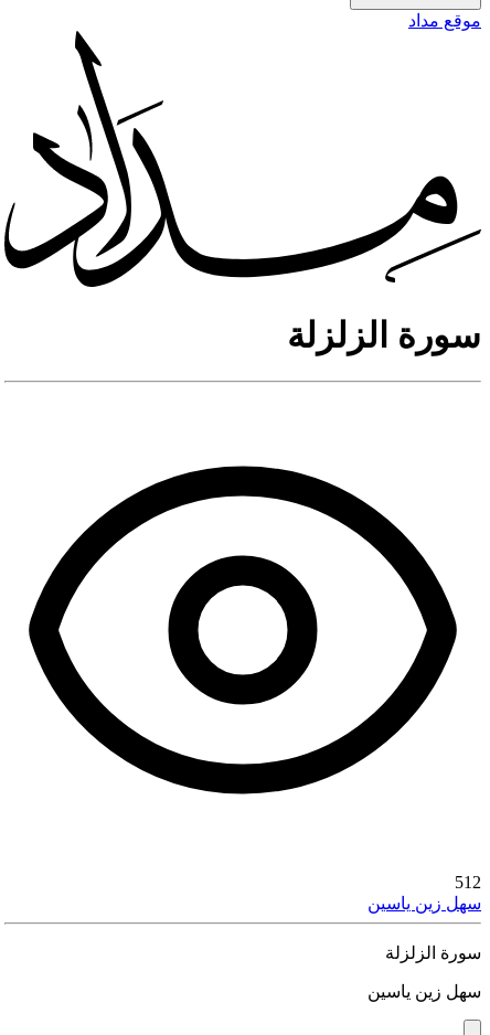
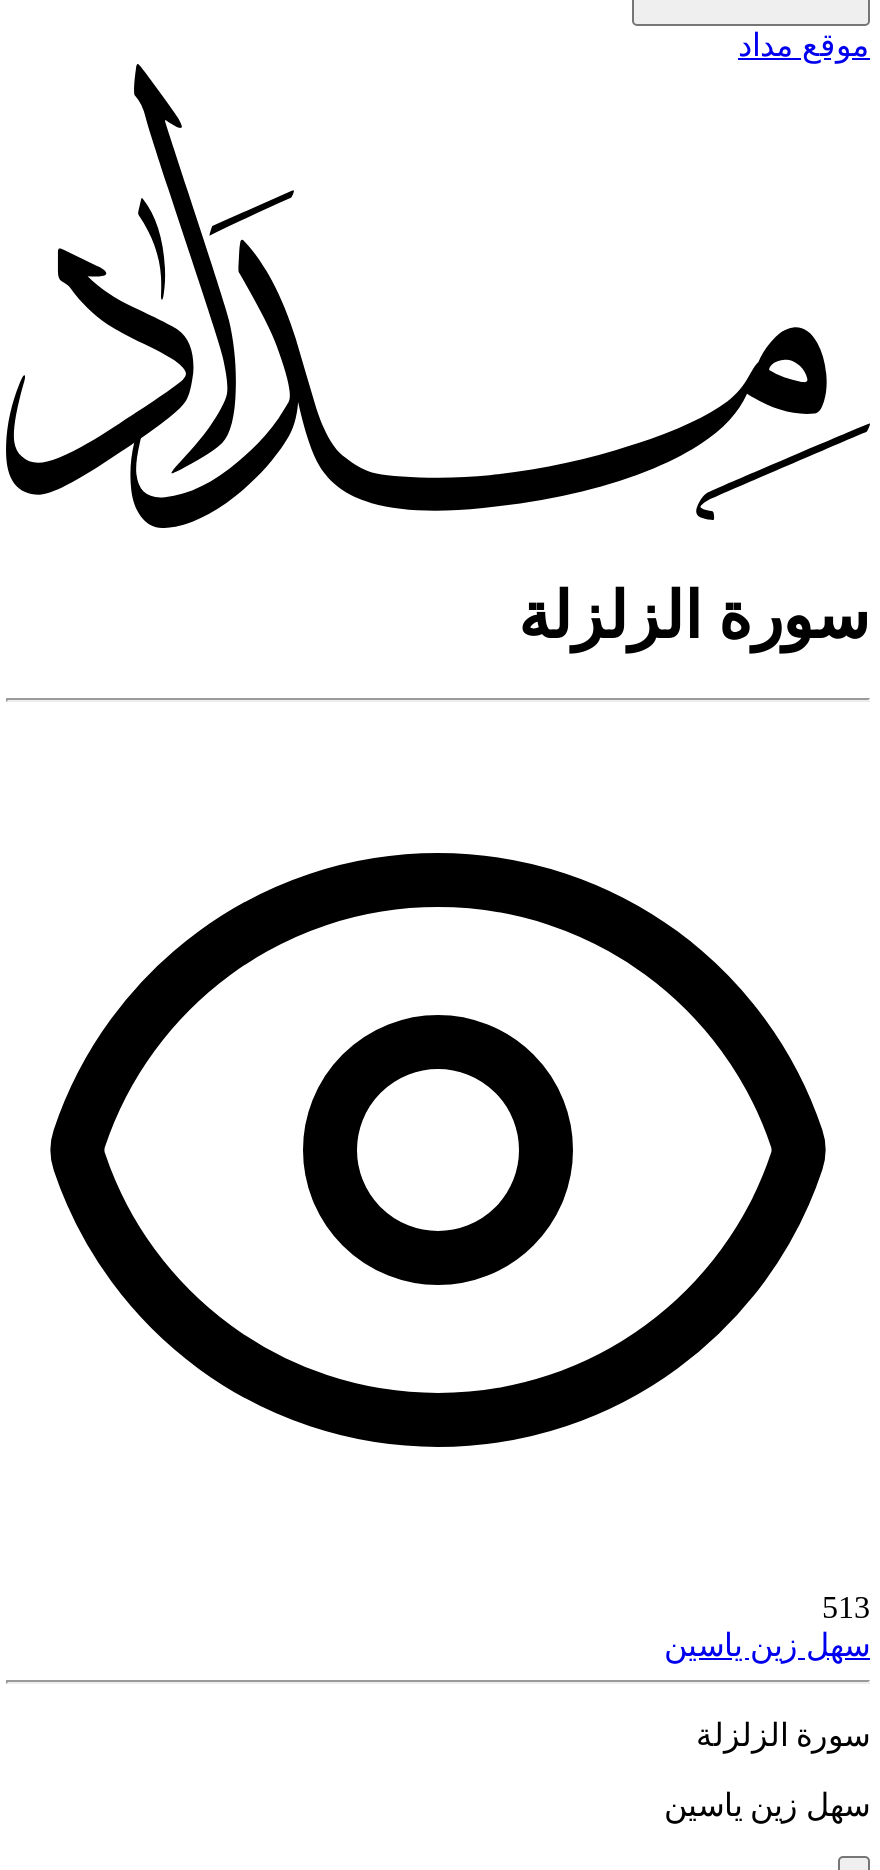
[455,872,481,891] 512 -> [822,1589,870,1623] 513

